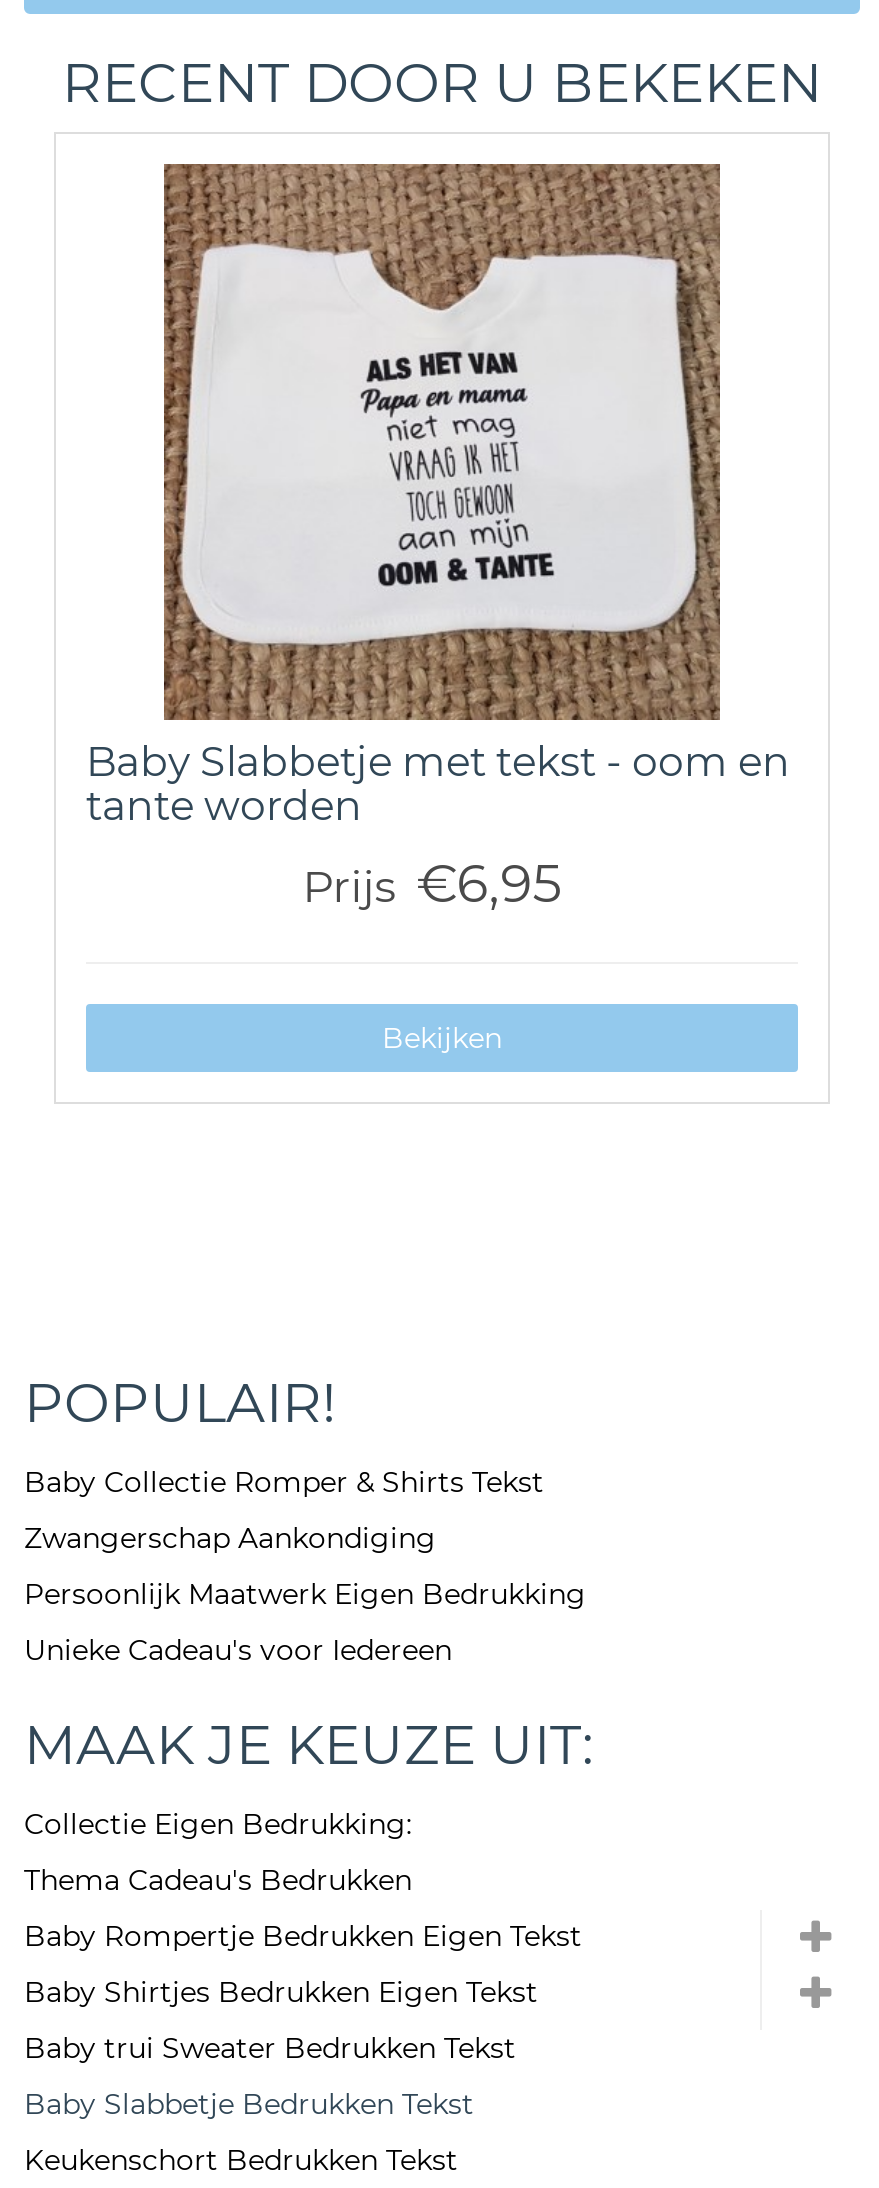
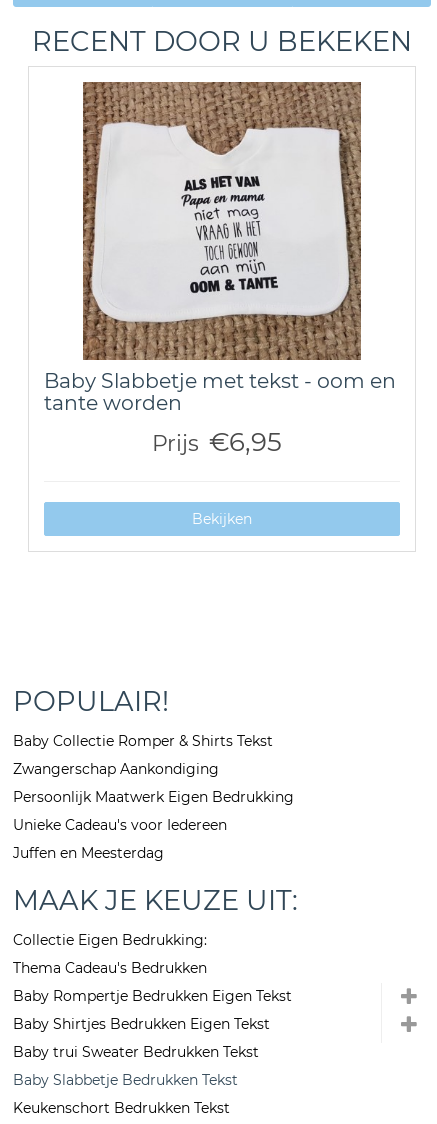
none -> [13,844,164,862] Juffen en Meesterdag

